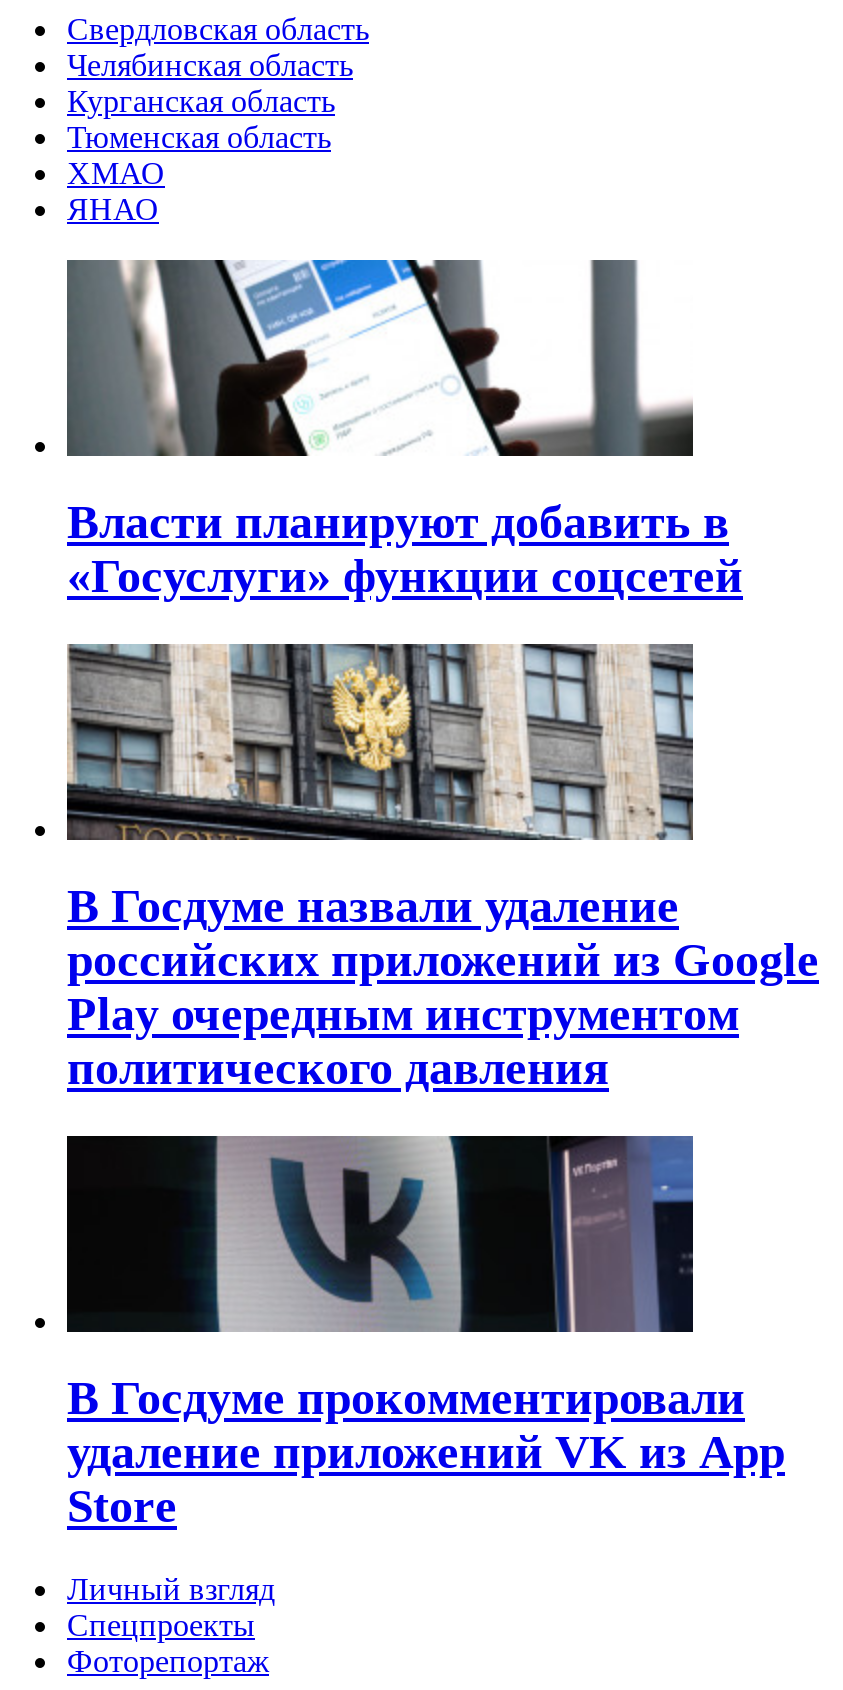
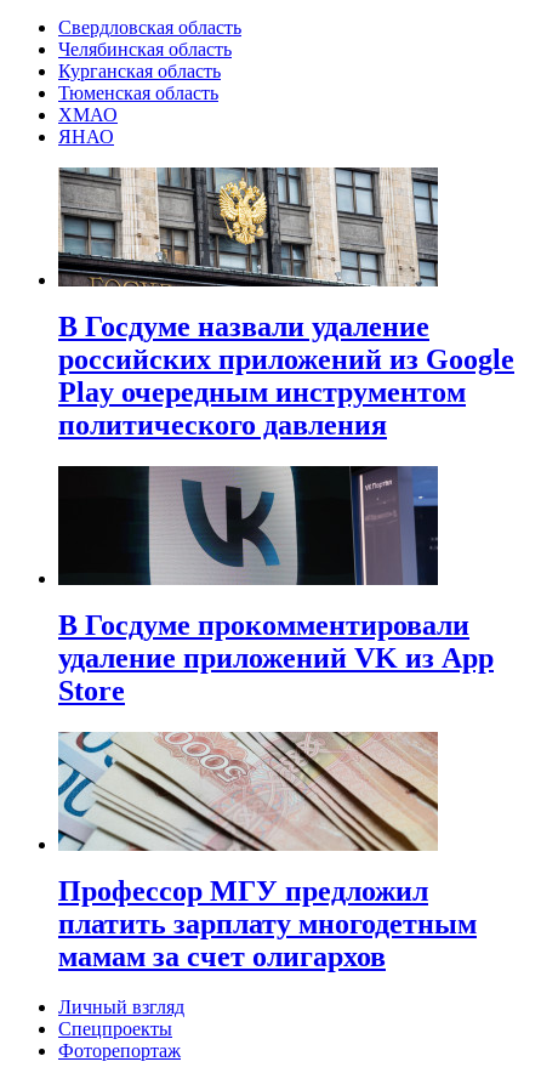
[67,258,743,602] [image] | Власти планируют добавить в | «Госуслуги» функции соцсетей -> none
moved [63,640,819,1531] -> [56,165,514,706]: [image] | В Госдуме назвали удаление | российских приложений из Google | Play очередным инструментом | политического давления | В Госдуме прокомментировали | Store
none -> [57,731,477,972] [image] | Профессор МГУ предложил | платить зарплату многодетным | мамам за счет олигархов

